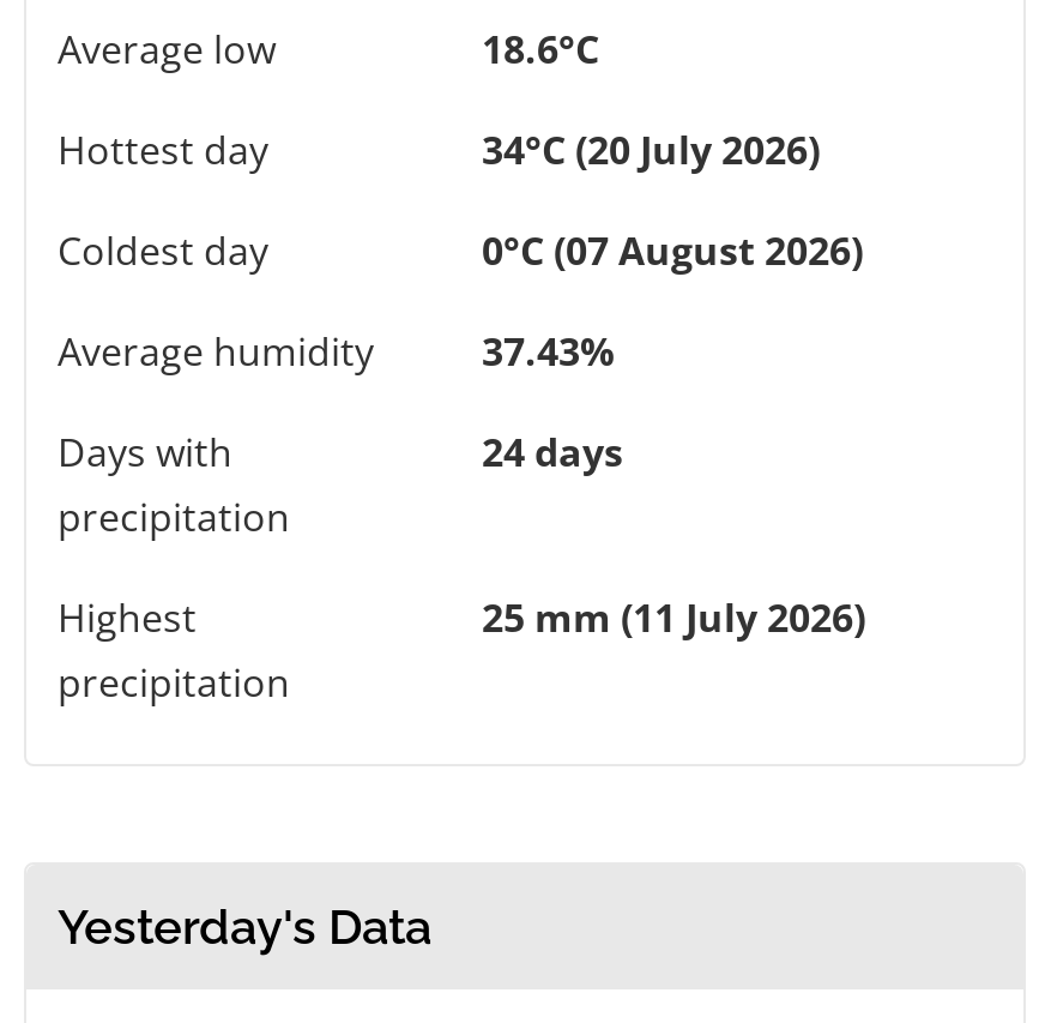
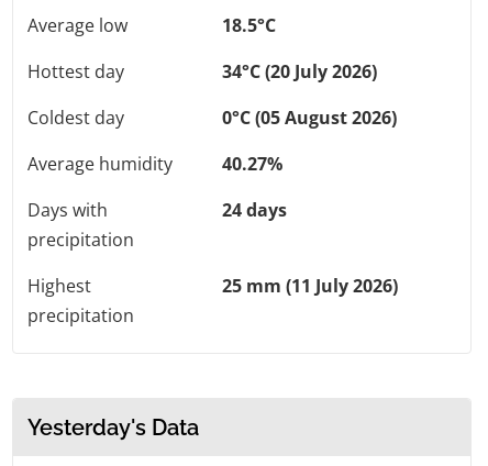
[482,22,599,75] 18.6°C -> [222,13,276,37] 18.5°C
[482,224,863,276] 0°C (07 August 2026) -> [222,105,397,129] 0°C (05 August 2026)
[482,324,614,377] 37.43% -> [222,151,282,176] 40.27%

